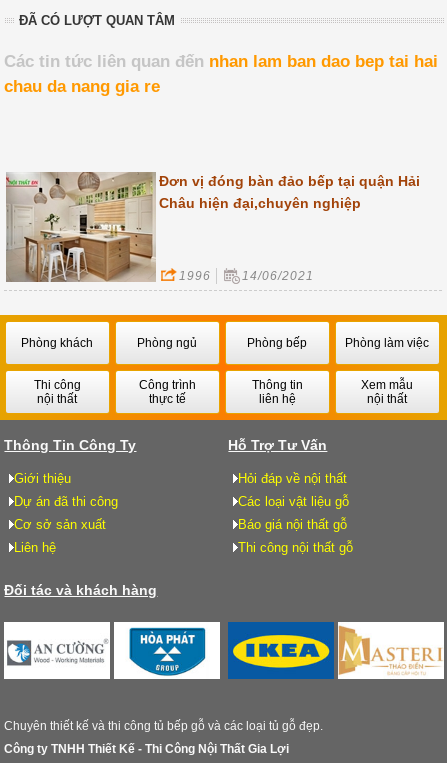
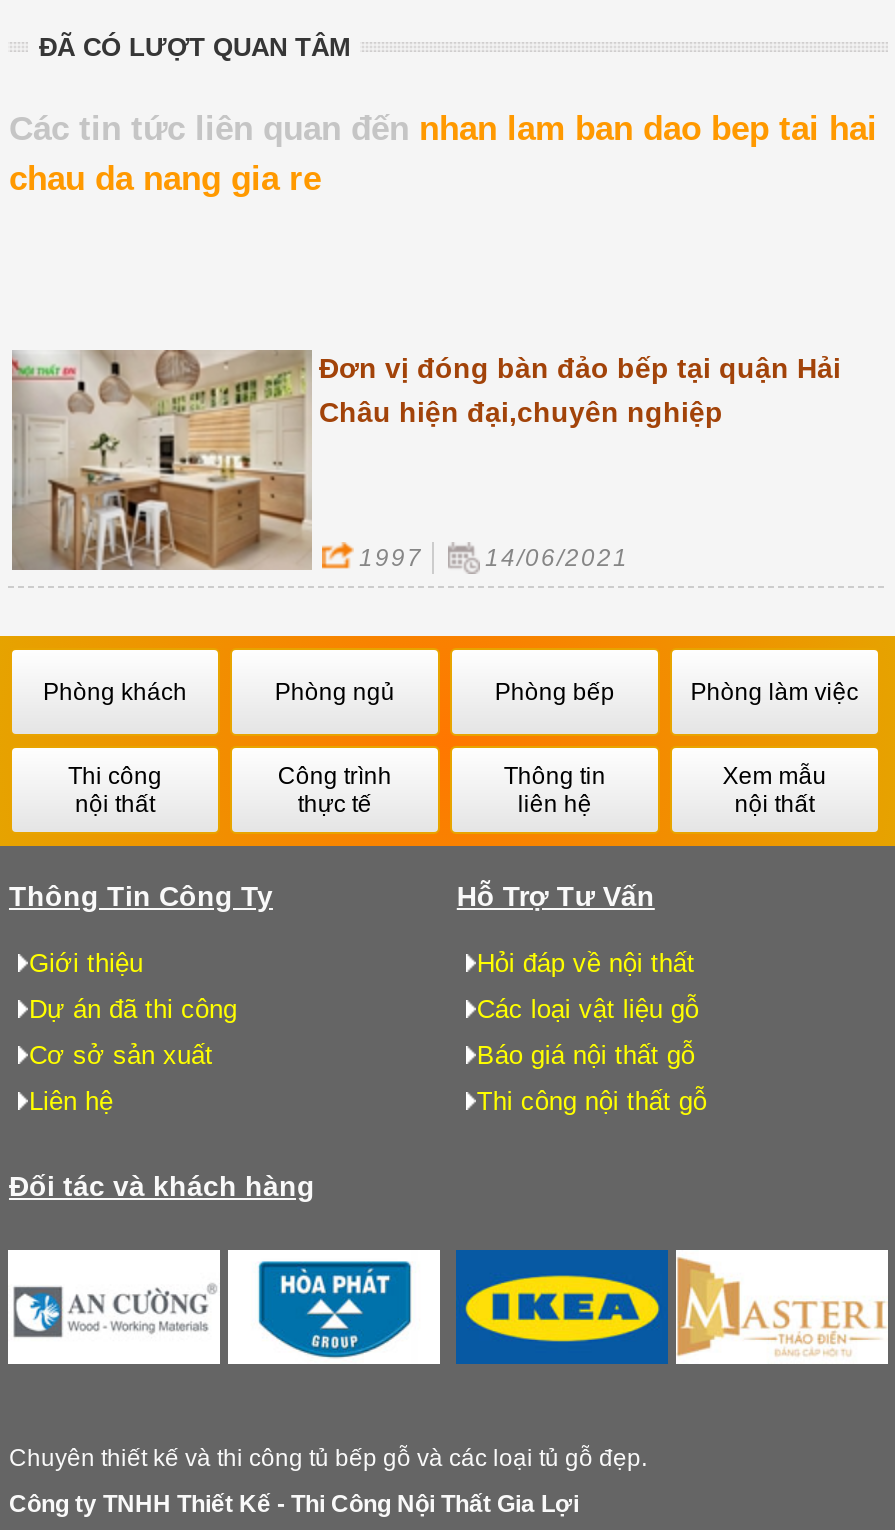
[179,269,211,283] 1996 -> [359,544,423,572] 1997

